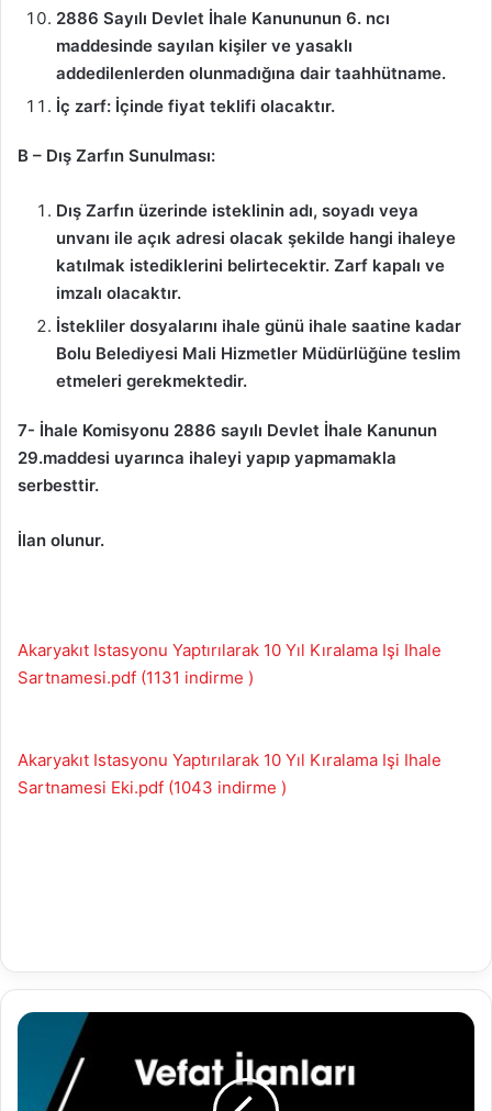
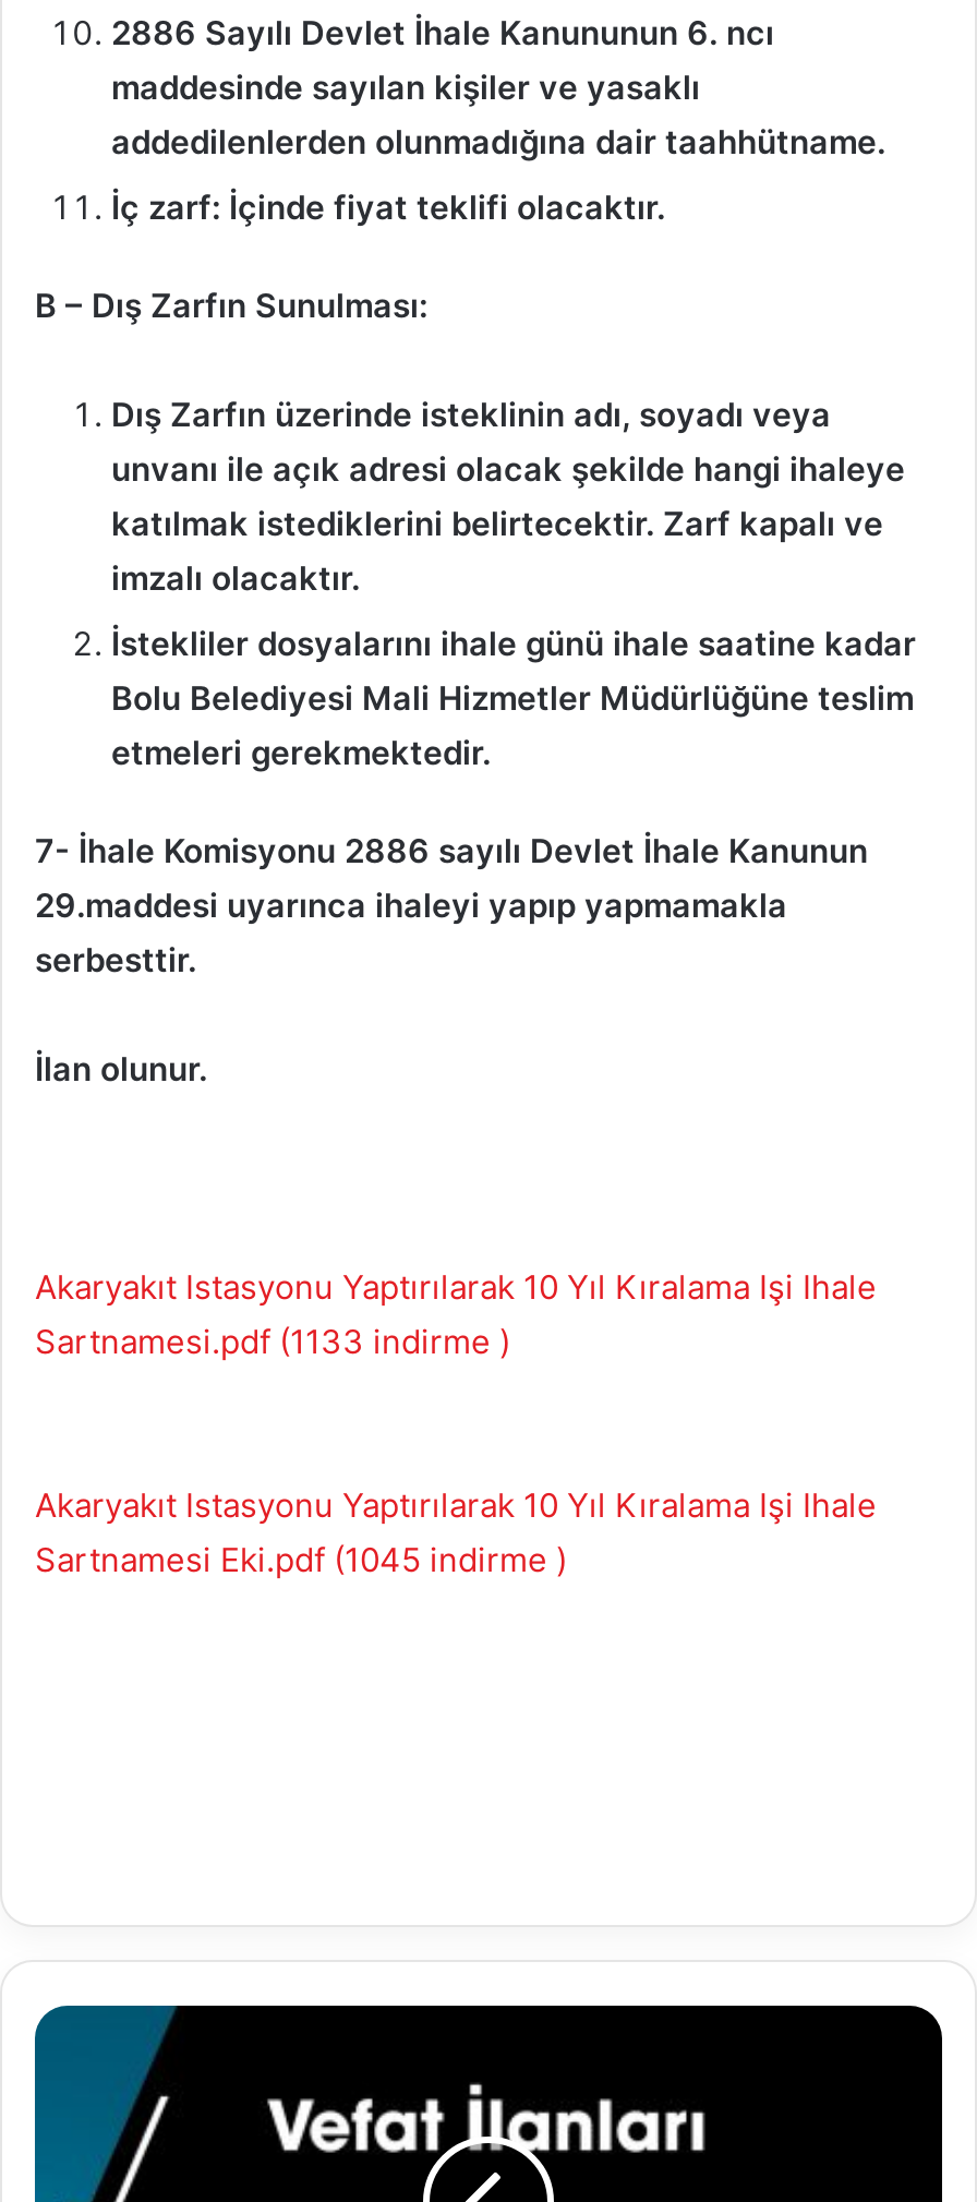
[18,667,254,688] Sartnamesi.pdf (1131 indirme ) -> [35,1320,510,1362] Sartnamesi.pdf (1133 indirme )
[18,777,287,797] Sartnamesi Eki.pdf (1043 indirme ) -> [35,1538,567,1580] Sartnamesi Eki.pdf (1045 indirme )

